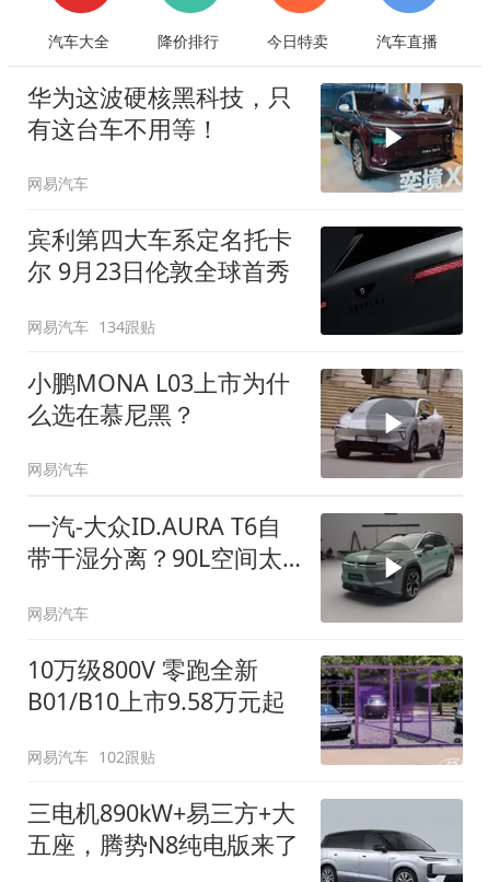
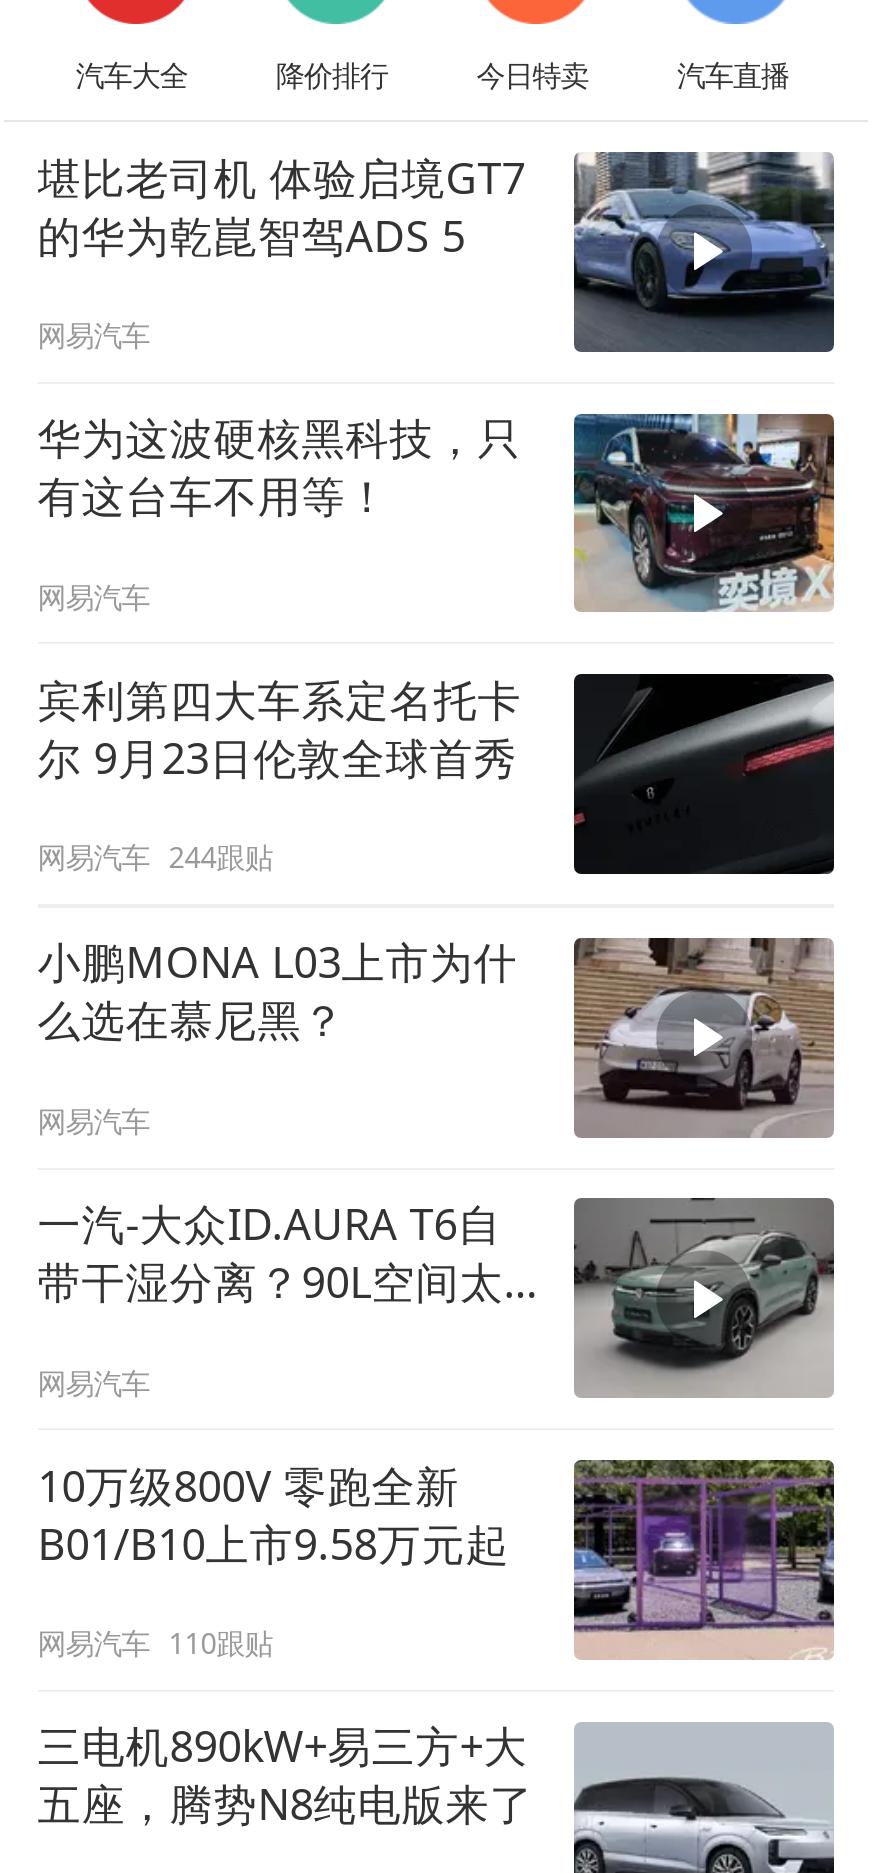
none -> [37,147,836,354] [image] | 堪比老司机 体验启境GT7 | 的华为乾崑智驾ADS 5 | 网易汽车
[27,316,156,337] 网易汽车 134跟贴 -> [37,839,273,877] 网易汽车 244跟贴
[27,746,156,767] 网易汽车 102跟贴 -> [37,1624,273,1662] 网易汽车 110跟贴

